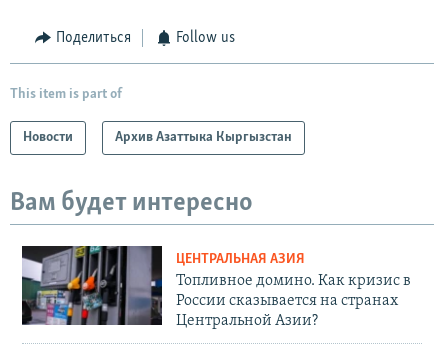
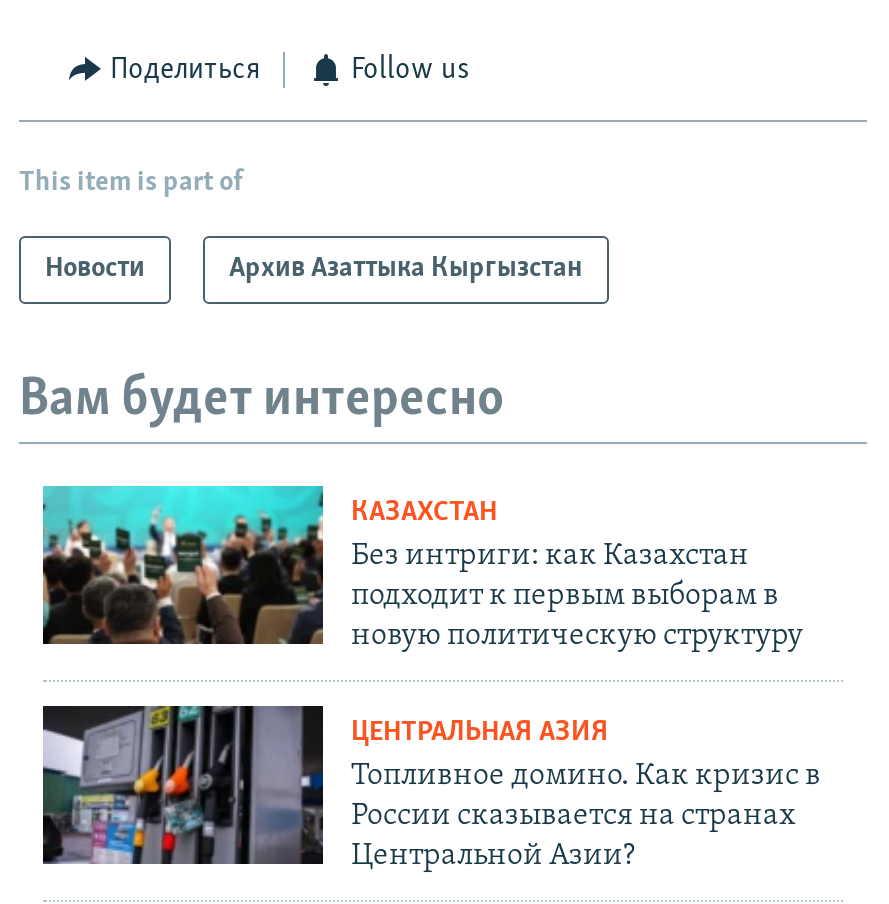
none -> [41,484,803,653] [image] | КАЗАХСТАН | Без интриги: как Казахстан | подходит к первым выборам в | новую политическую структуру

